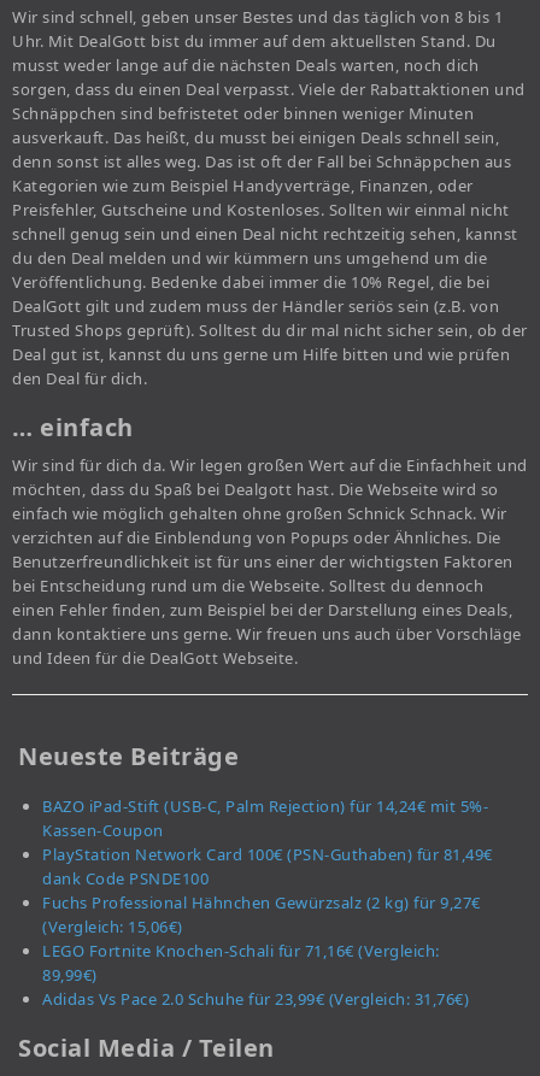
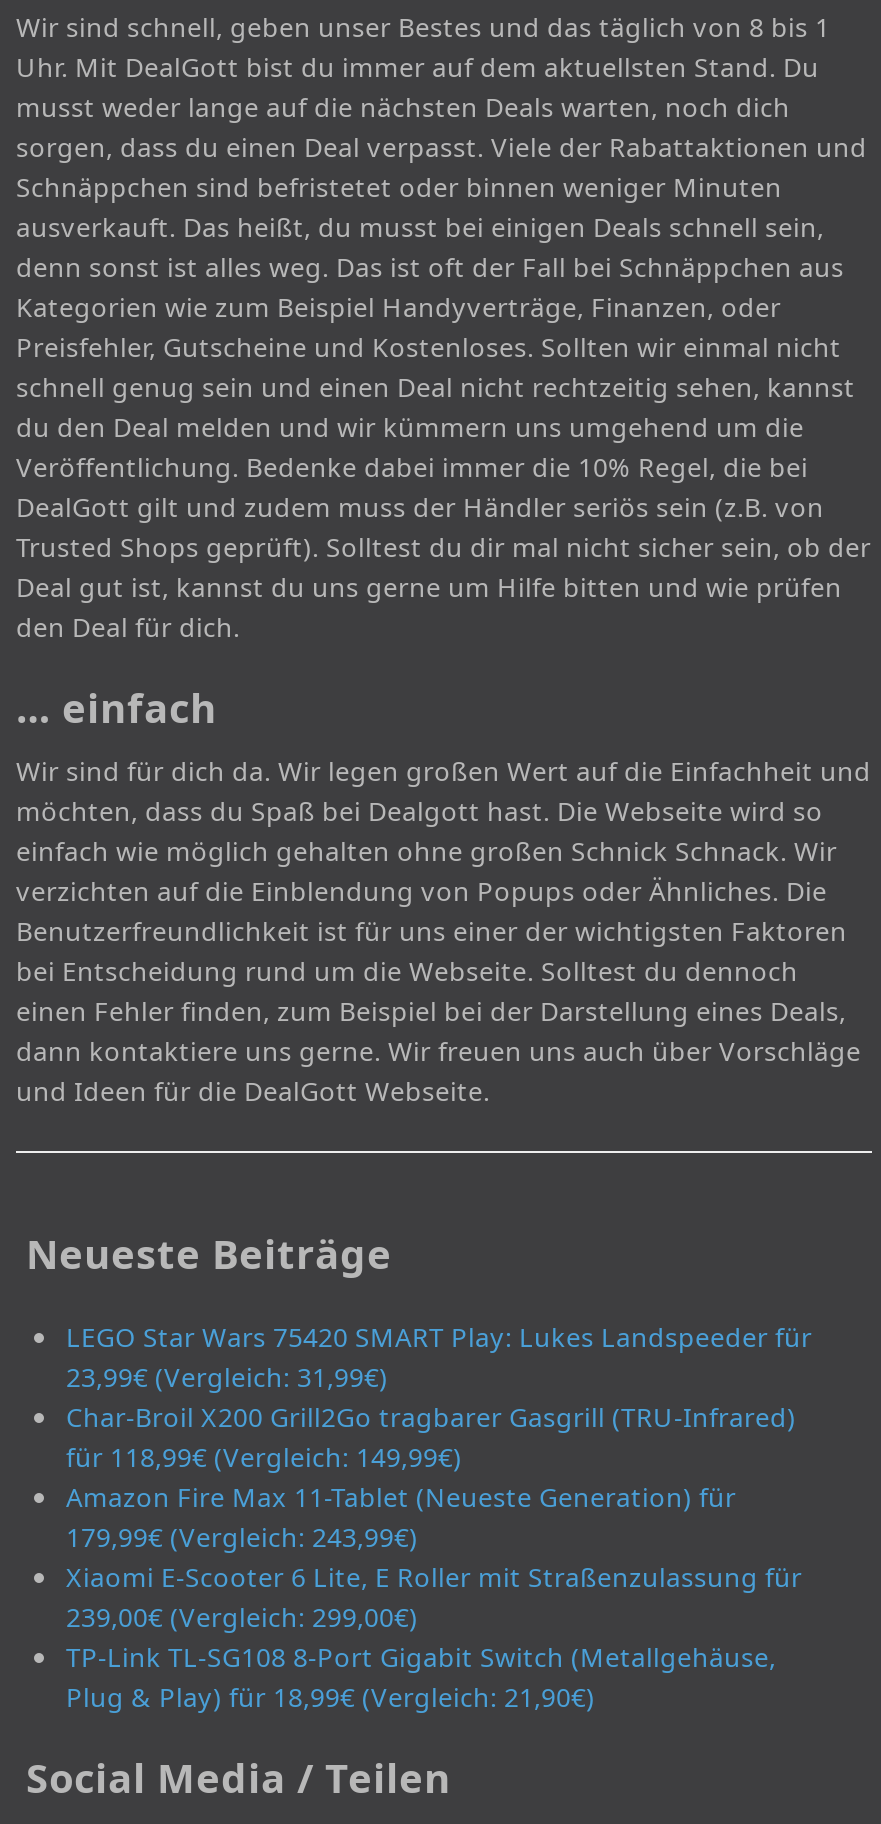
[42,795,492,1010] BAZO iPad-Stift (USB-C, Palm Rejection) für 14,24€ mit 5%- | Kassen-Coupon | PlayStation Network Card 100€ (PSN-Guthaben) für 81,49€ | dank Code PSNDE100 | Fuchs Professional Hähnchen Gewürzsalz (2 kg) für 9,27€ | (Vergleich: 15,06€) | LEGO Fortnite Knochen-Schali für 71,16€ (Vergleich: | 89,99€) | Adidas Vs Pace 2.0 Schuhe für 23,99€ (Vergleich: 31,76€) -> [66,1319,812,1715] LEGO Star Wars 75420 SMART Play: Lukes Landspeeder für | 23,99€ (Vergleich: 31,99€) | Char-Broil X200 Grill2Go tragbarer Gasgrill (TRU-Infrared) | für 118,99€ (Vergleich: 149,99€) | Amazon Fire Max 11-Tablet (Neueste Generation) für | 179,99€ (Vergleich: 243,99€) | Xiaomi E-Scooter 6 Lite, E Roller mit Straßenzulassung für | 239,00€ (Vergleich: 299,00€) | TP-Link TL-SG108 8-Port Gigabit Switch (Metallgehäuse, | Plug & Play) für 18,99€ (Vergleich: 21,90€)

